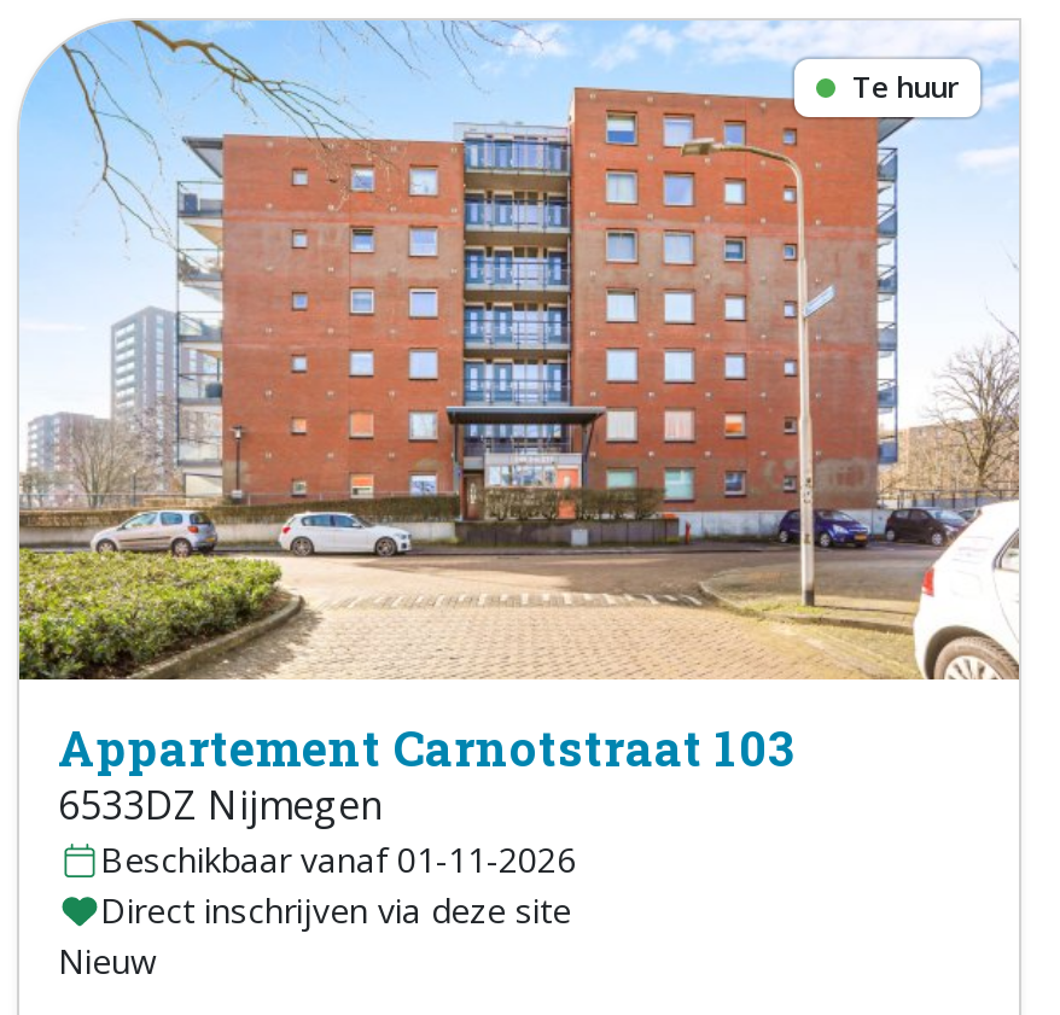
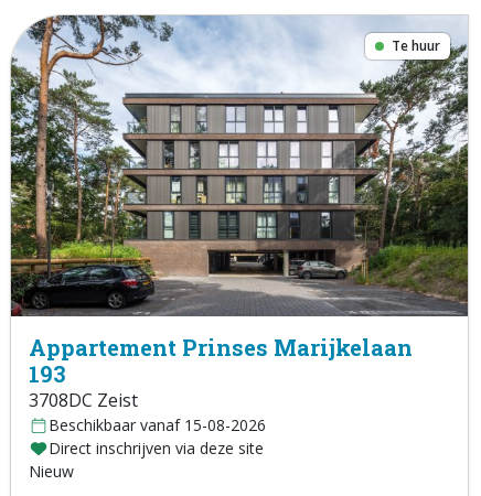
[17,18,1021,882] [image] | Appartement Carnotstraat 103 | 6533DZ Nijmegen | Beschikbaar vanaf 01-11-2026 -> [10,14,469,435] [image] | Appartement Prinses Marijkelaan | 193 | 3708DC Zeist | Beschikbaar vanaf 15-08-2026

